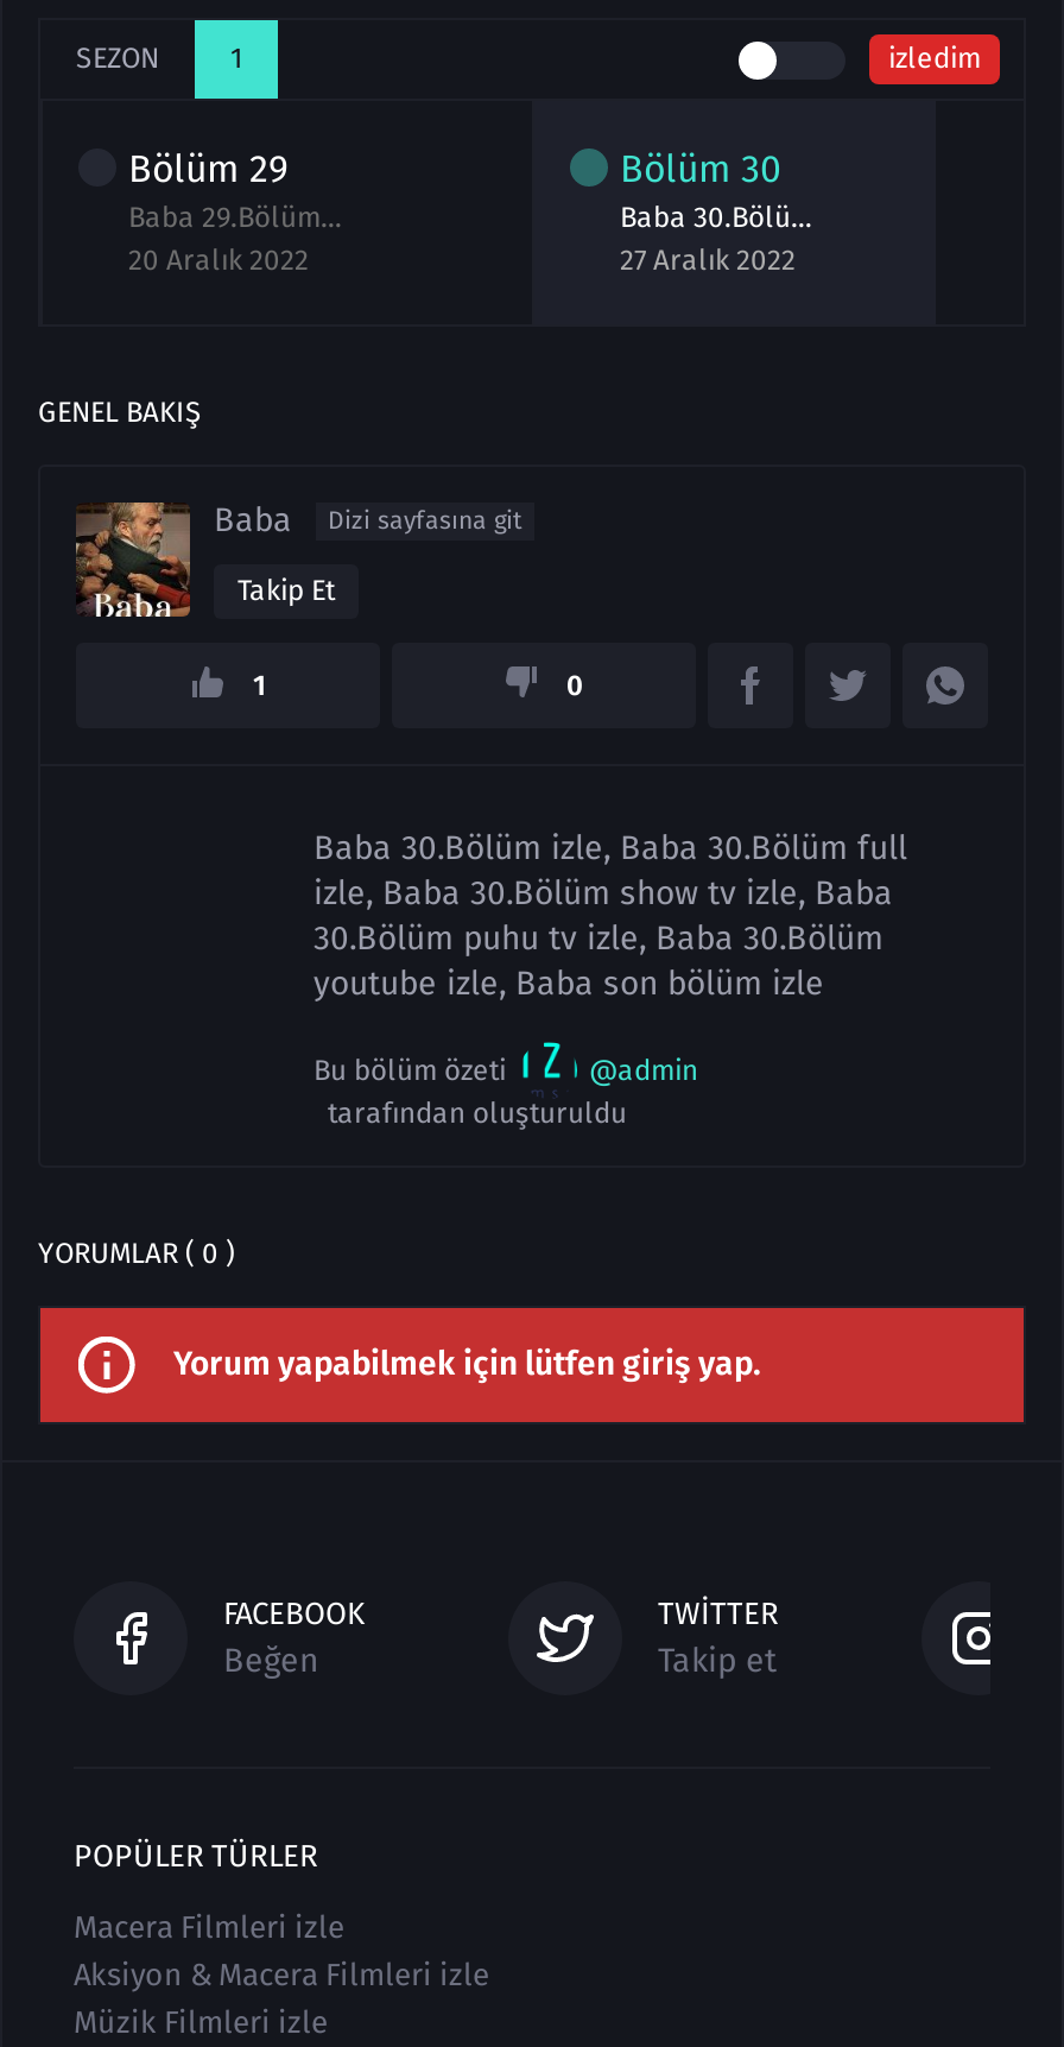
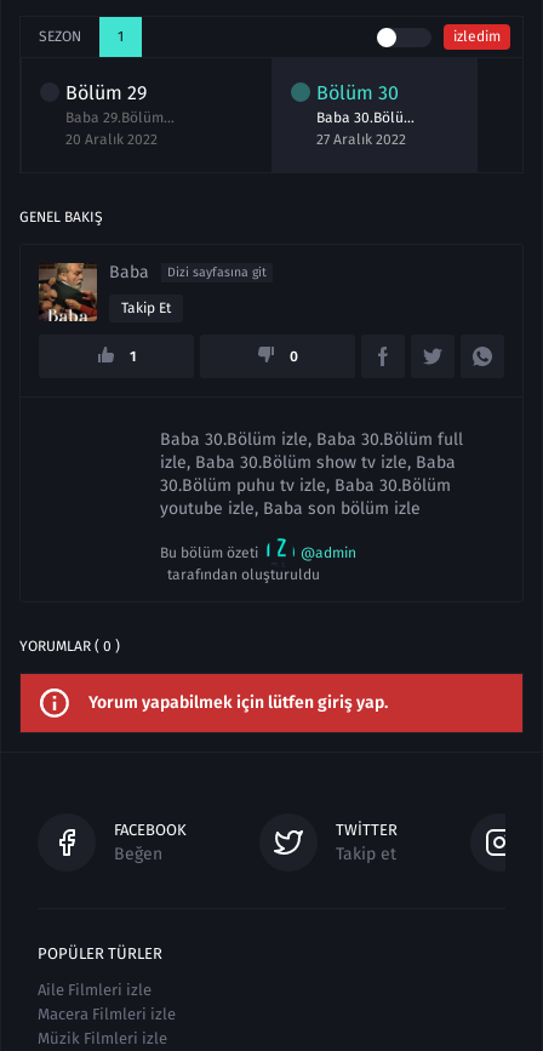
none -> [38,981,152,999] Aile Filmleri izle
moved [74,1909,344,1945] -> [38,1005,176,1023]: Macera Filmleri izle
[74,1957,489,1992] Aksiyon & Macera Filmleri izle -> none

